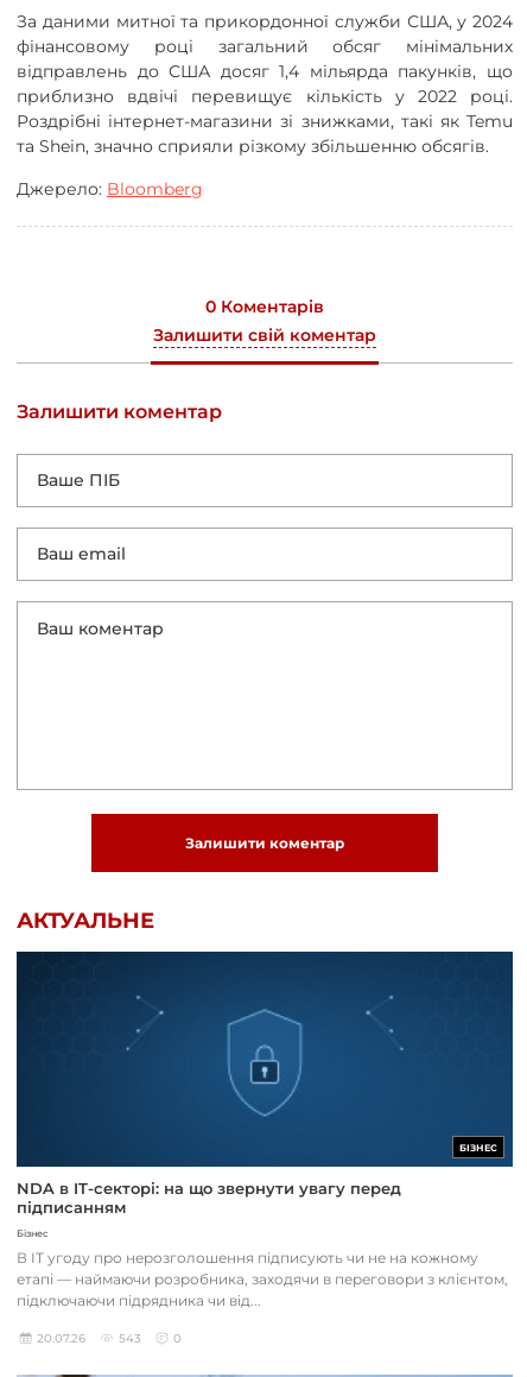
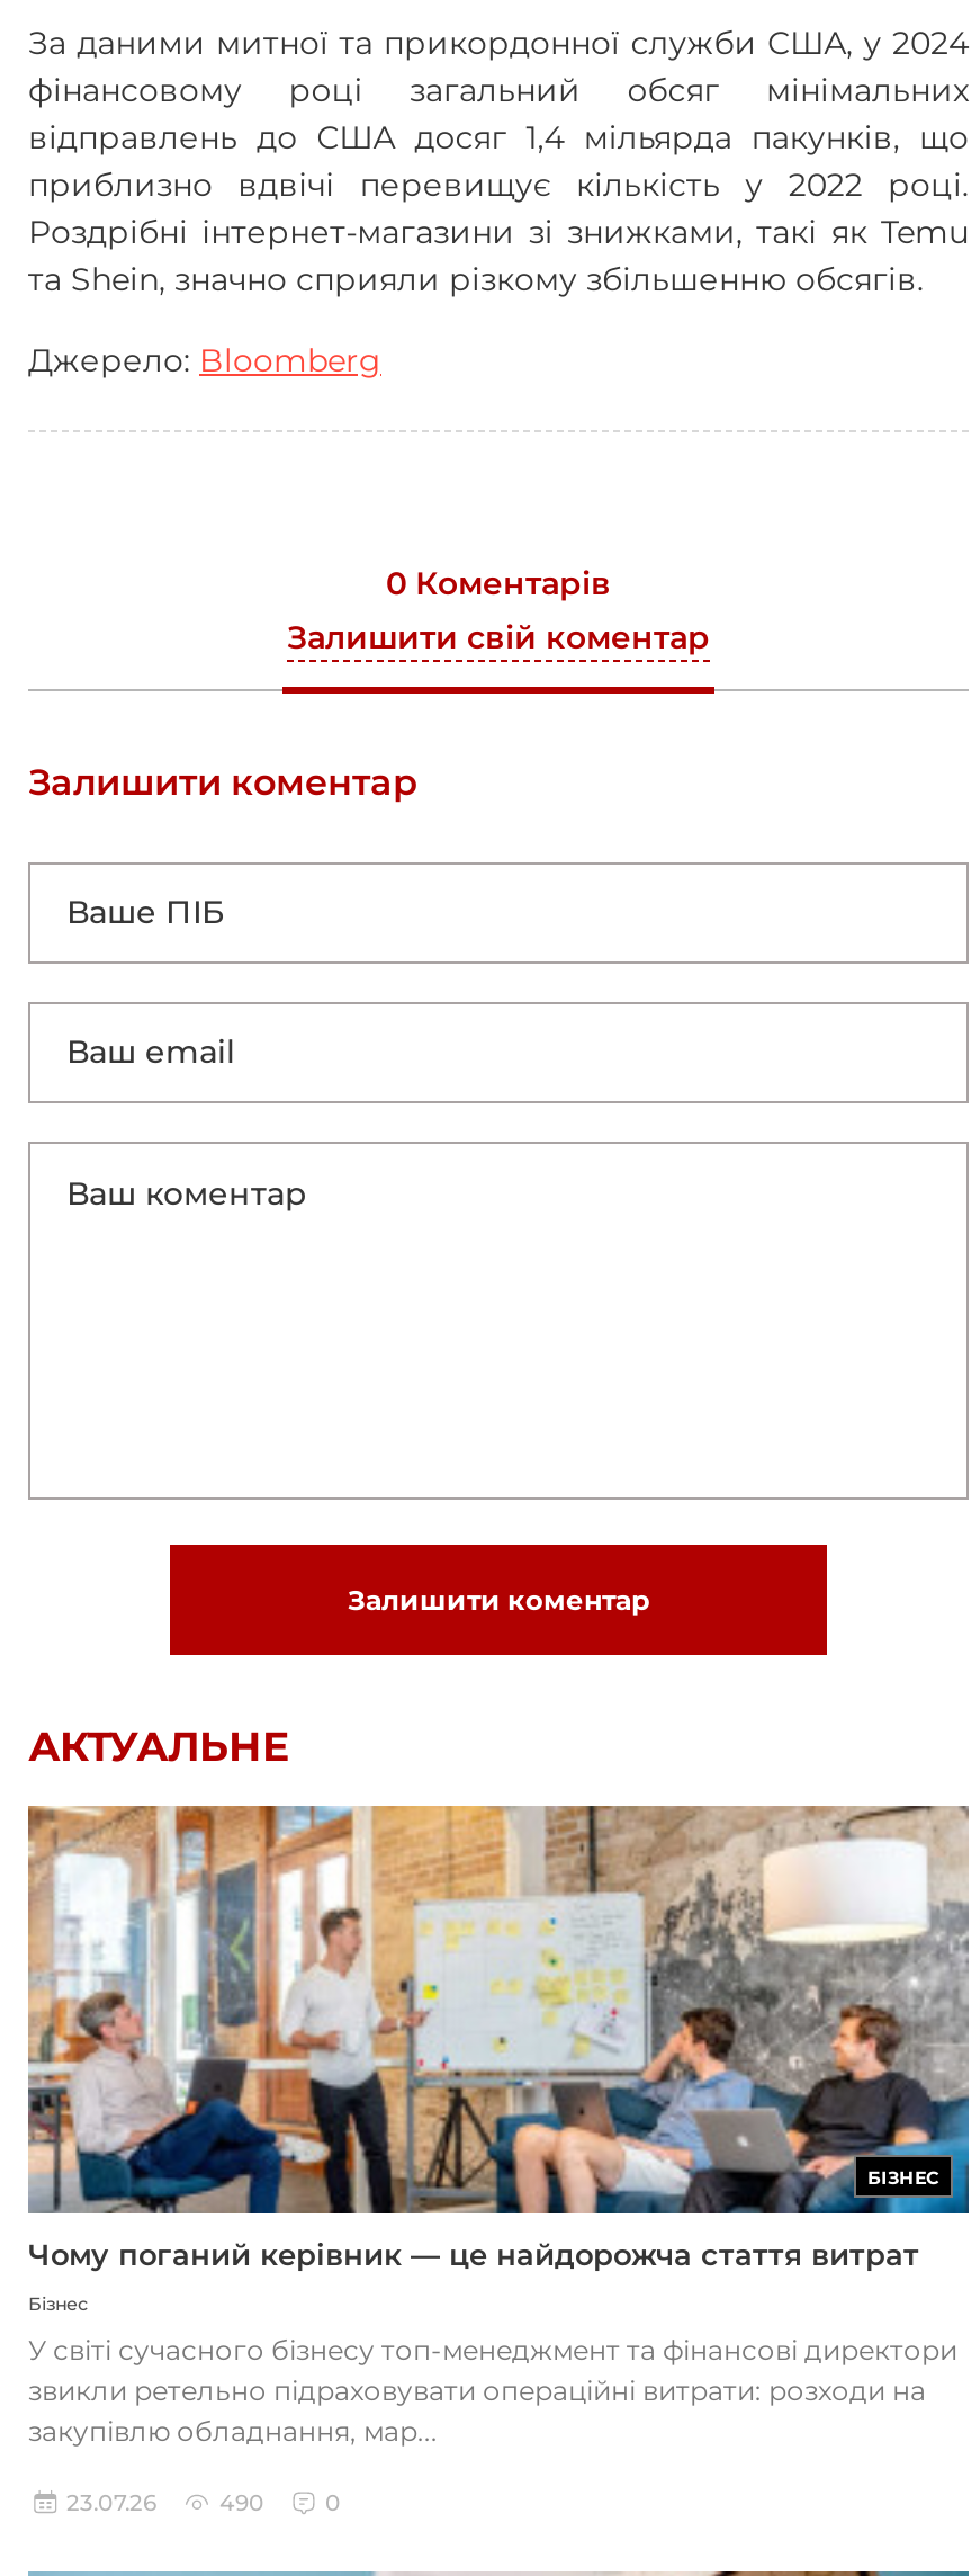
[15,950,514,1216] [image] | NDA в IT-секторі: на що звернути увагу перед | підписанням -> [26,1804,969,2272] [image] | Чому поганий керівник — це найдорожча стаття витрат
[17,1248,508,1309] В IT угоду про нерозголошення підписують чи не на кожному | етапі — наймаючи розробника, заходячи в переговори з клієнтом, | підключаючи підрядника чи від... -> [28,2332,957,2447] У світі сучасного бізнесу топ-менеджмент та фінансові директори | звикли ретельно підраховувати операційні витрати: розходи на | закупівлю обладнання, мар...
[37,1330,141,1346] 20.07.26 | 543 -> [66,2488,264,2517] 23.07.26 | 490

